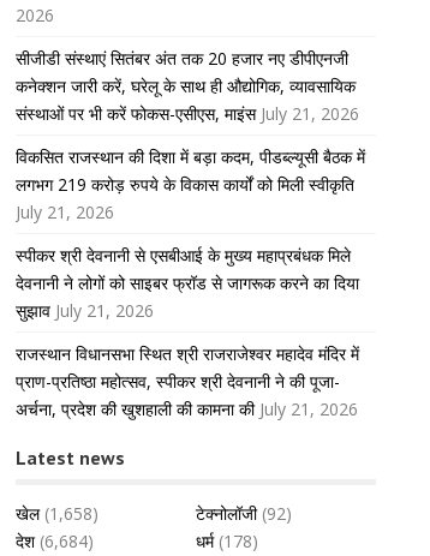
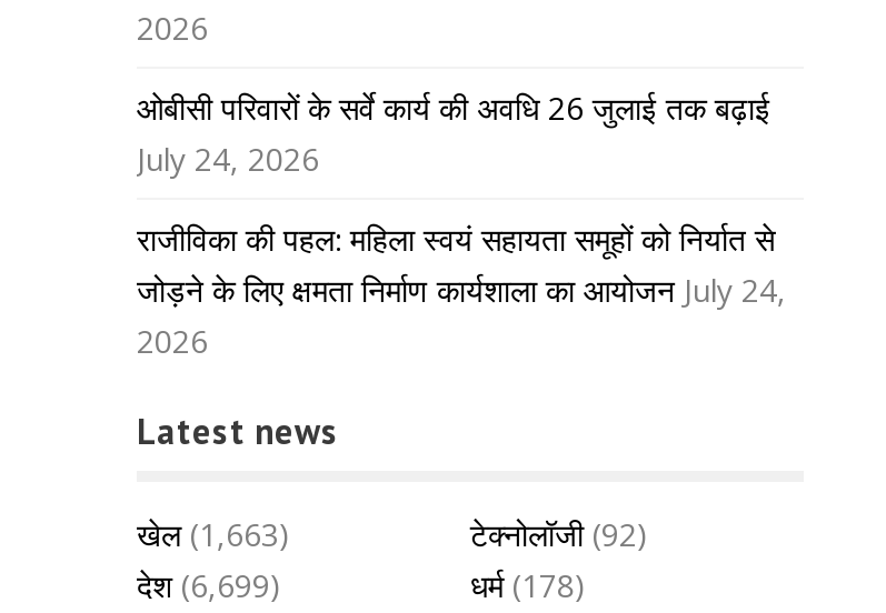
[16,47,365,420] सीजीडी संस्थाएं सितंबर अंत तक 20 हजार नए डीपीएनजी | कनेक्शन जारी करें, घरेलू के साथ ही औद्योगिक, व्यावसायिक | संस्थाओं पर भी करें फोकस-एसीएस, माइंस July 21, 2026 | विकसित राजस्थान की दिशा में बड़ा कदम, पीडब्ल्यूसी बैठक में | लगभग 219 करोड़ रुपये के विकास कार्यों को मिली स्वीकृति | July 21, 2026 | स्पीकर श्री देवनानी से एसबीआई के मुख्य महाप्रबंधक मिले | देवनानी ने लोगों को साइबर फ्रॉड से जागरूक करने का दिया | सुझाव July 21, 2026 | राजस्थान विधानसभा स्थित श्री राजराजेश्वर महादेव मंदिर में | प्राण-प्रतिष्ठा महोत्सव, स्पीकर श्री देवनानी ने की पूजा- | अर्चना, प्रदेश की खुशहाली की कामना की July 21, 2026 -> [137,87,786,362] ओबीसी परिवारों के सर्वे कार्य की अवधि 26 जुलाई तक बढ़ाई | July 24, 2026 | राजीविका की पहल: महिला स्वयं सहायता समूहों को निर्यात से | जोड़ने के लिए क्षमता निर्माण कार्यशाला का आयोजन July 24, | 2026
[16,502,98,525] खेल (1,658) -> [137,513,290,555] खेल (1,663)
[16,530,94,552] देश (6,684) -> [137,564,281,606] देश (6,699)

